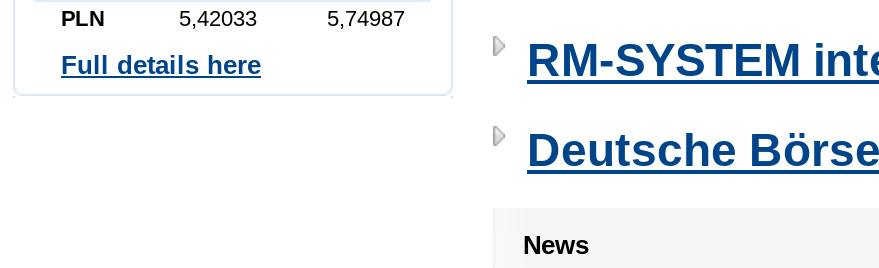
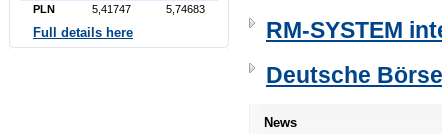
[179,6,257,30] 5,42033 -> [92,3,131,15] 5,41747
[327,6,405,30] 5,74987 -> [166,3,205,15] 5,74683

